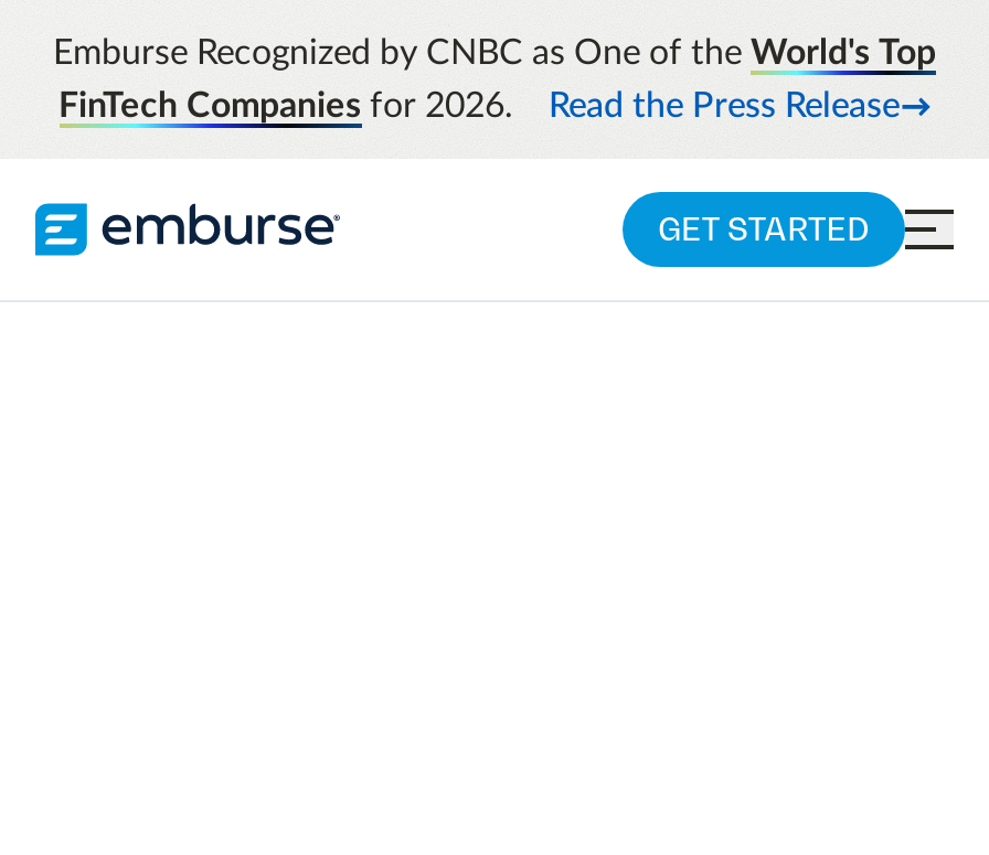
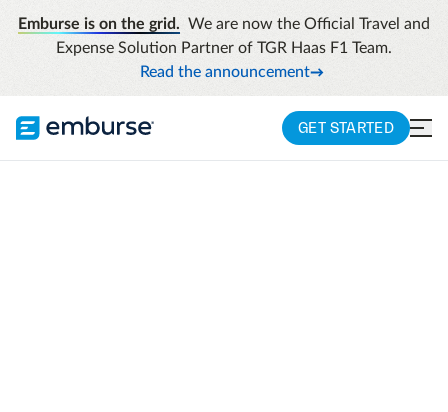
[53,35,936,124] Emburse Recognized by CNBC as One of the World's Top | FinTech Companies for 2026. | Read the Press Release -> [18,16,430,80] Emburse is on the grid. We are now the Official Travel and | Expense Solution Partner of TGR Haas F1 Team. | Read the announcement

